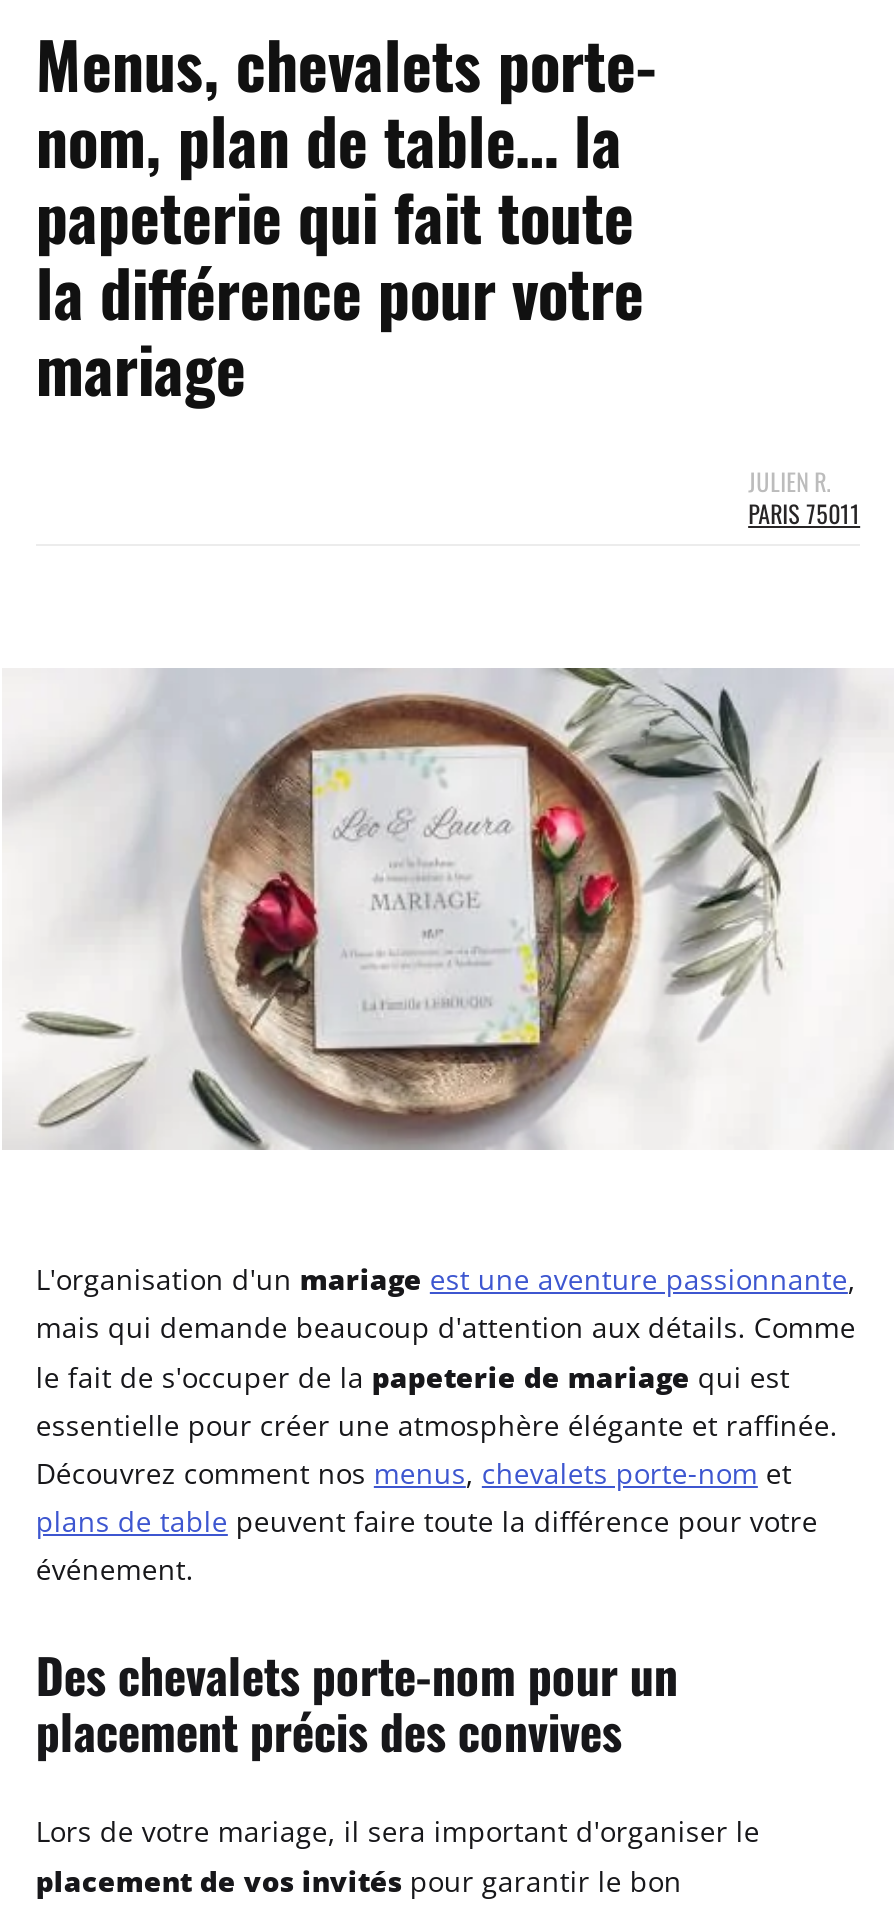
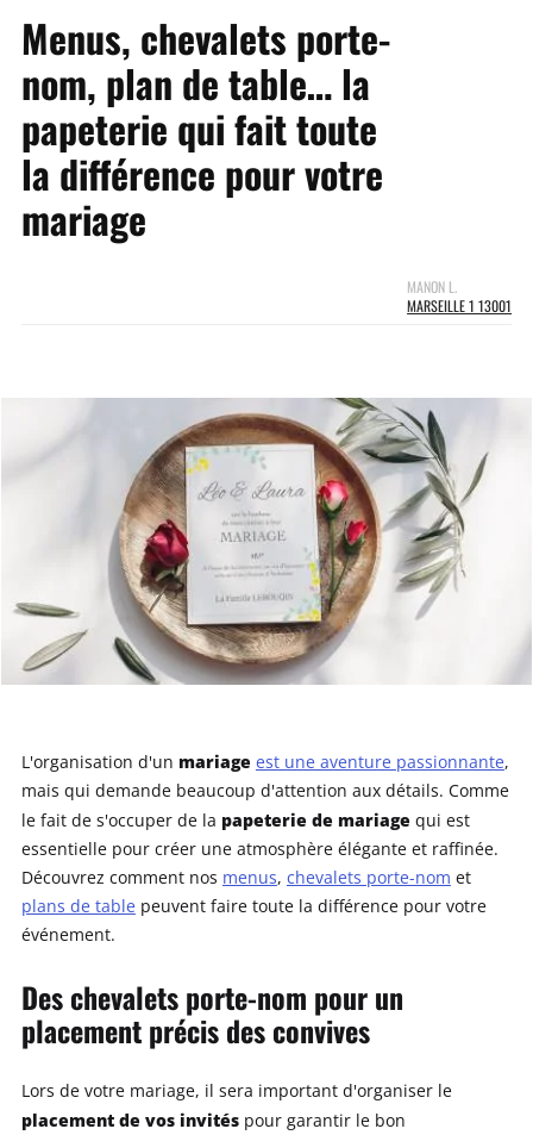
[748,460,860,530] JULIEN R. | PARIS 75011 -> [407,274,512,316] MANON L. | MARSEILLE 1 13001

